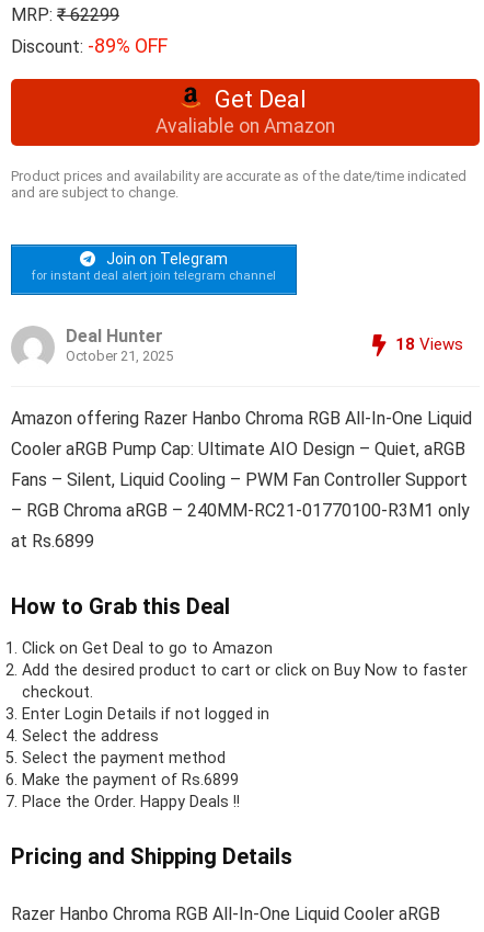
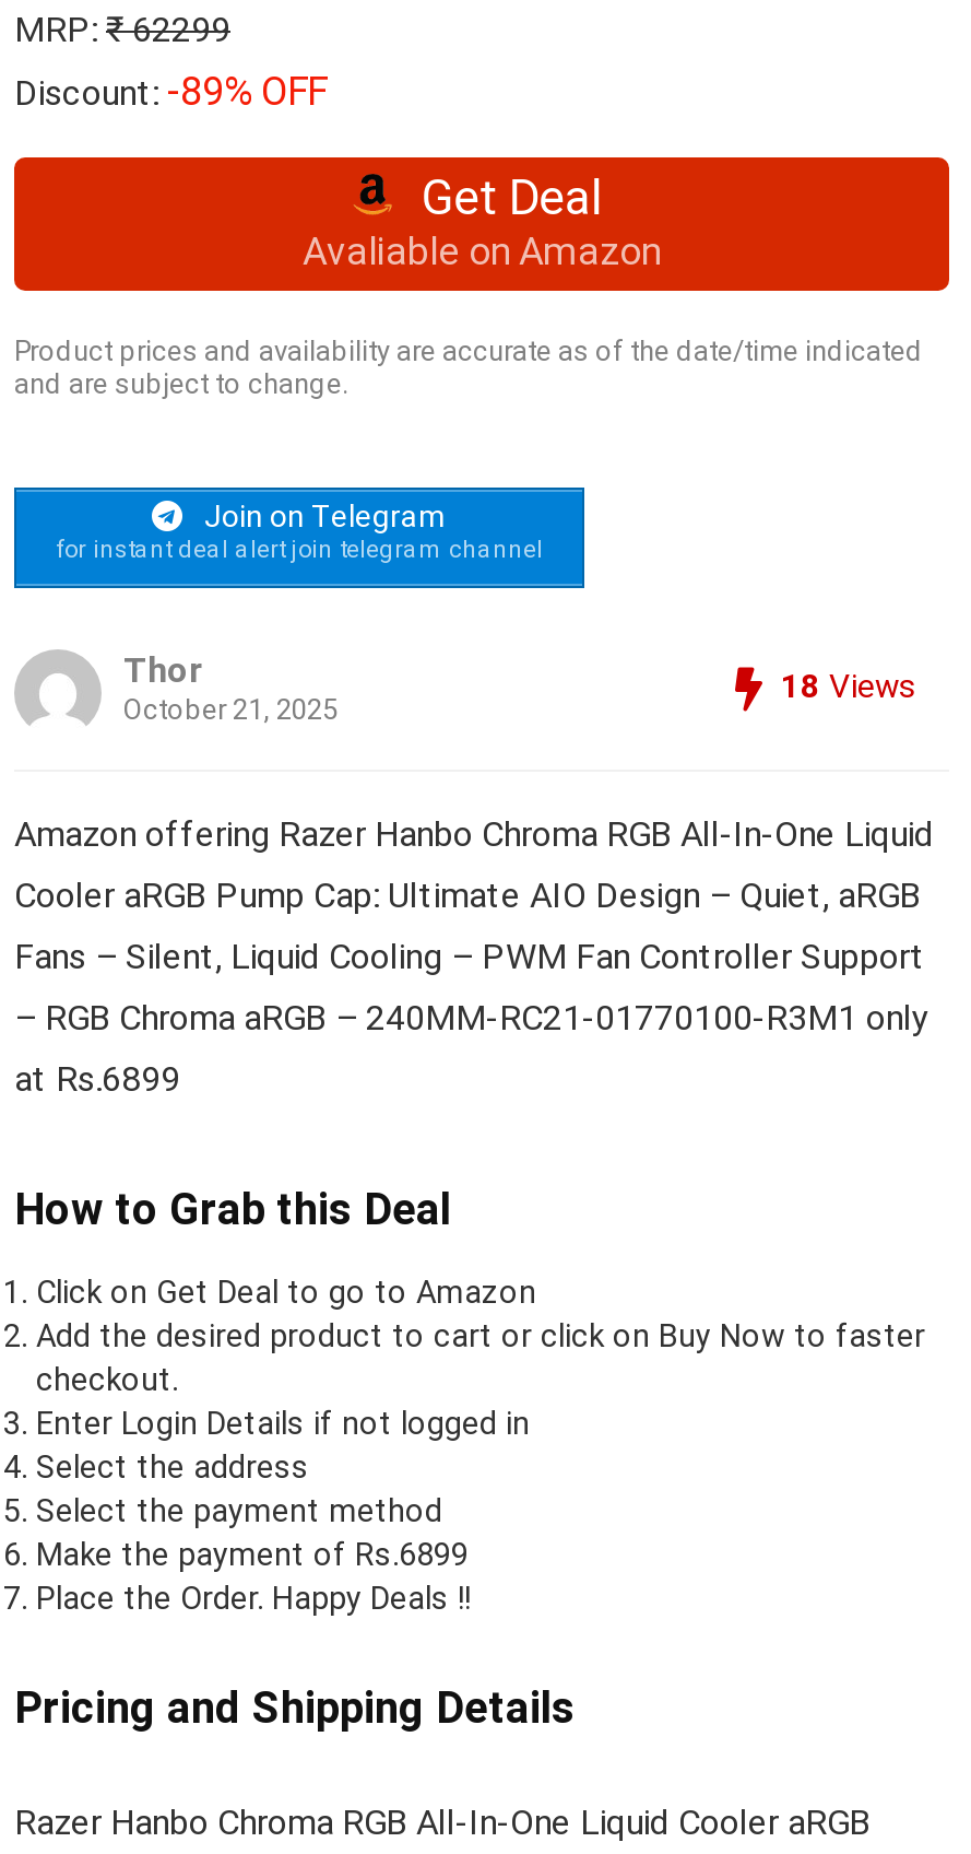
[66,325,163,346] Deal Hunter -> [123,649,204,690] Thor

